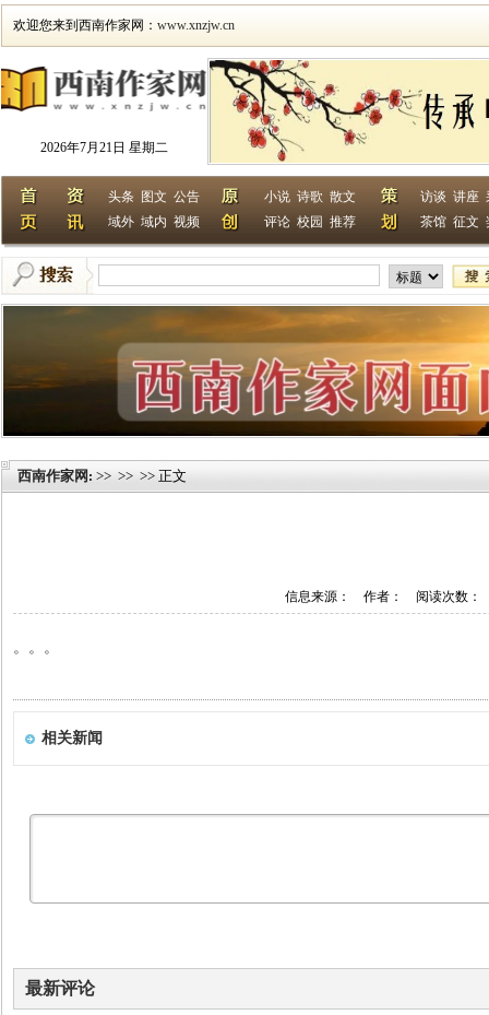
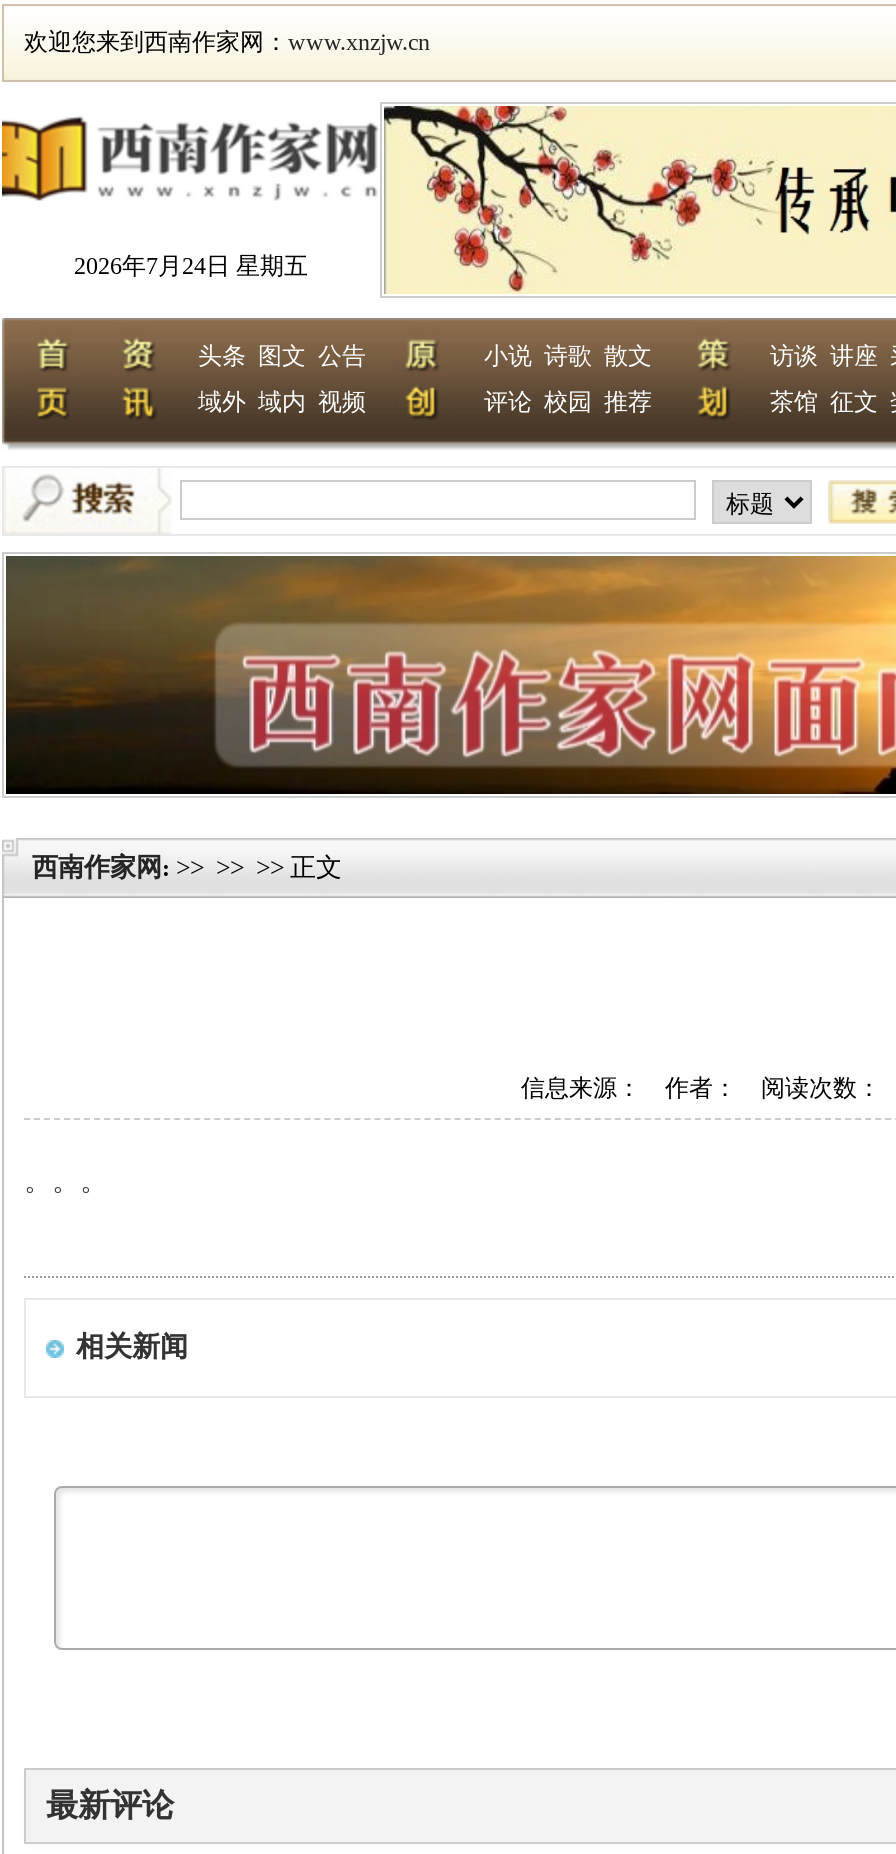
[40,140,168,155] 2026年7月21日 星期二 -> [74,252,308,280] 2026年7月24日 星期五

